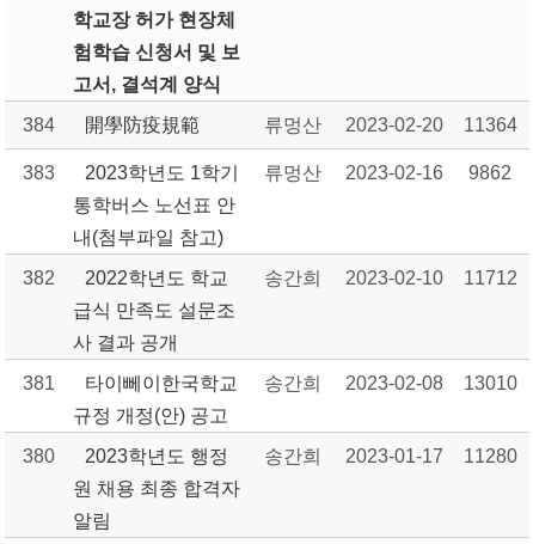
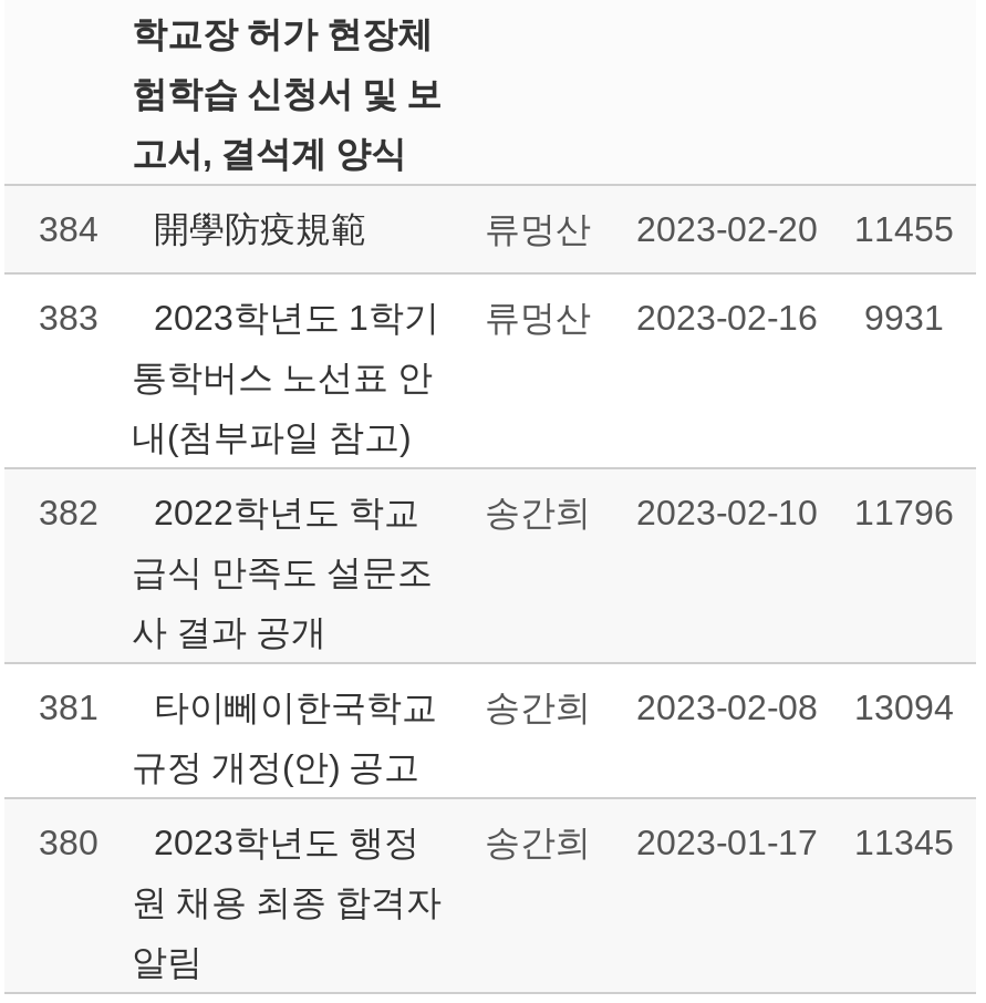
[264,115,517,135] 류멍산 2023-02-20 11364 -> [485,210,954,248] 류멍산 2023-02-20 11455
[23,163,512,183] 383 2023학년도 1학기 류멍산 2023-02-16 9862 -> [39,299,944,337] 383 2023학년도 1학기 류멍산 2023-02-16 9931
[23,268,517,288] 382 2022학년도 학교 송간희 2023-02-10 11712 -> [39,494,954,531] 382 2022학년도 학교 송간희 2023-02-10 11796
[23,373,517,393] 381 타이뻬이한국학교 송간희 2023-02-08 13010 -> [39,689,954,726] 381 타이뻬이한국학교 송간희 2023-02-08 13094
[23,446,517,466] 380 2023학년도 행정 송간희 2023-01-17 11280 -> [39,824,954,861] 380 2023학년도 행정 송간희 2023-01-17 11345

